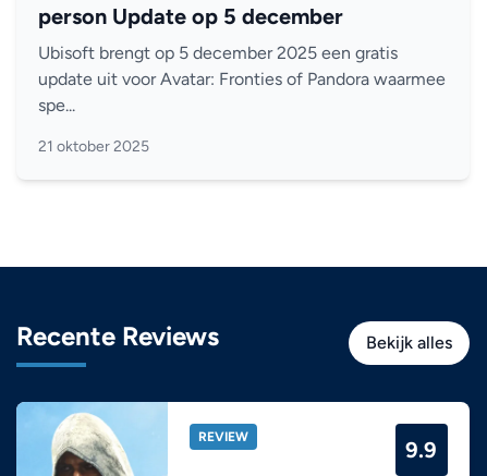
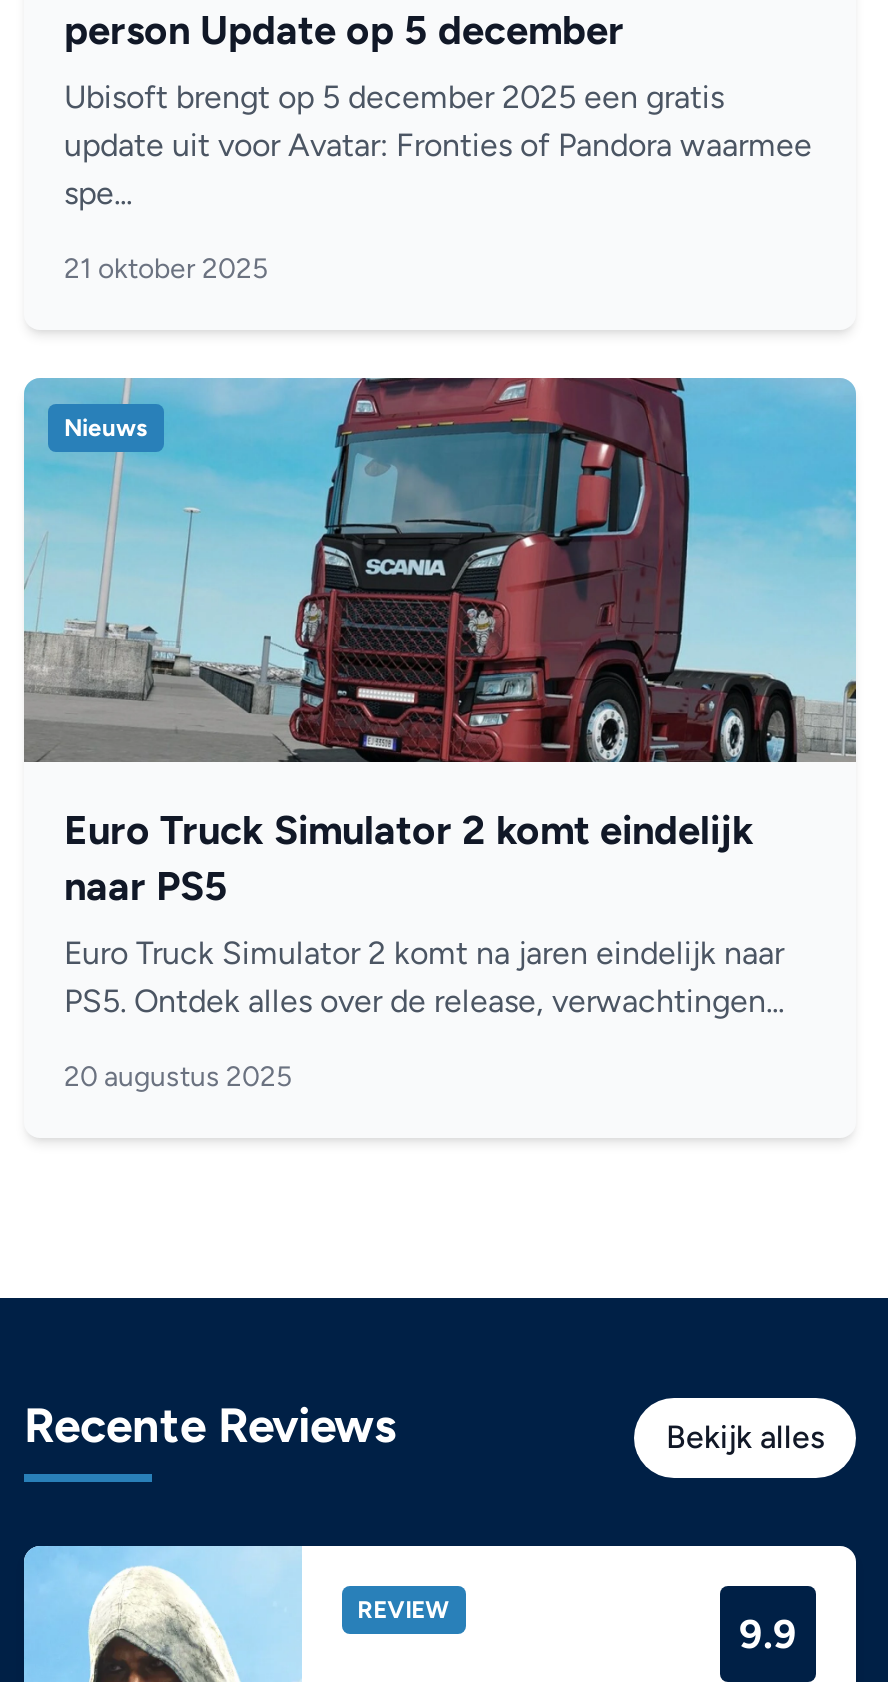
none -> [22,376,858,764] [image] | Nieuws
none -> [64,806,784,1094] Euro Truck Simulator 2 komt eindelijk | naar PS5 | Euro Truck Simulator 2 komt na jaren eindelijk naar | PS5. Ontdek alles over de release, verwachtingen... | 20 augustus 2025

